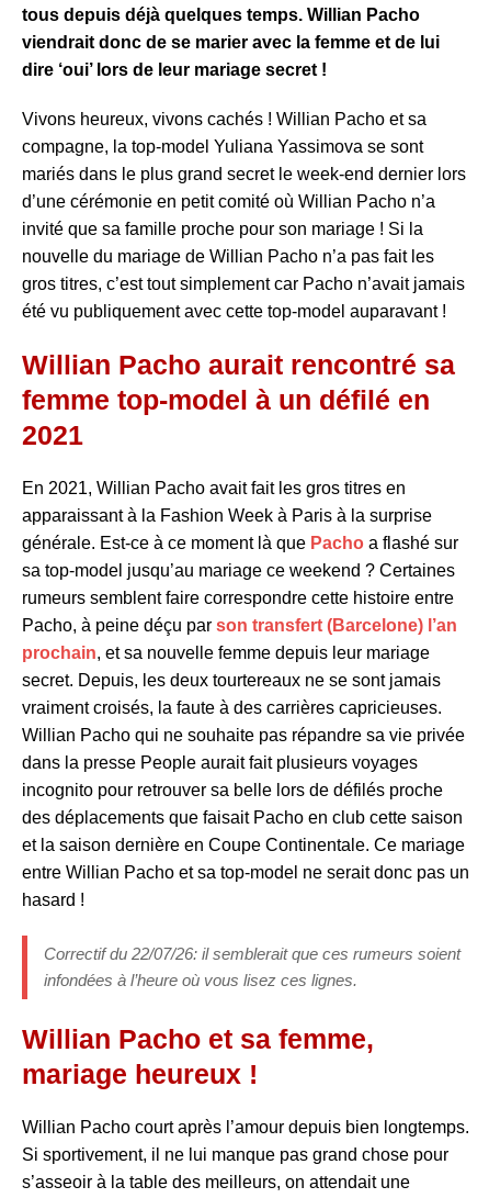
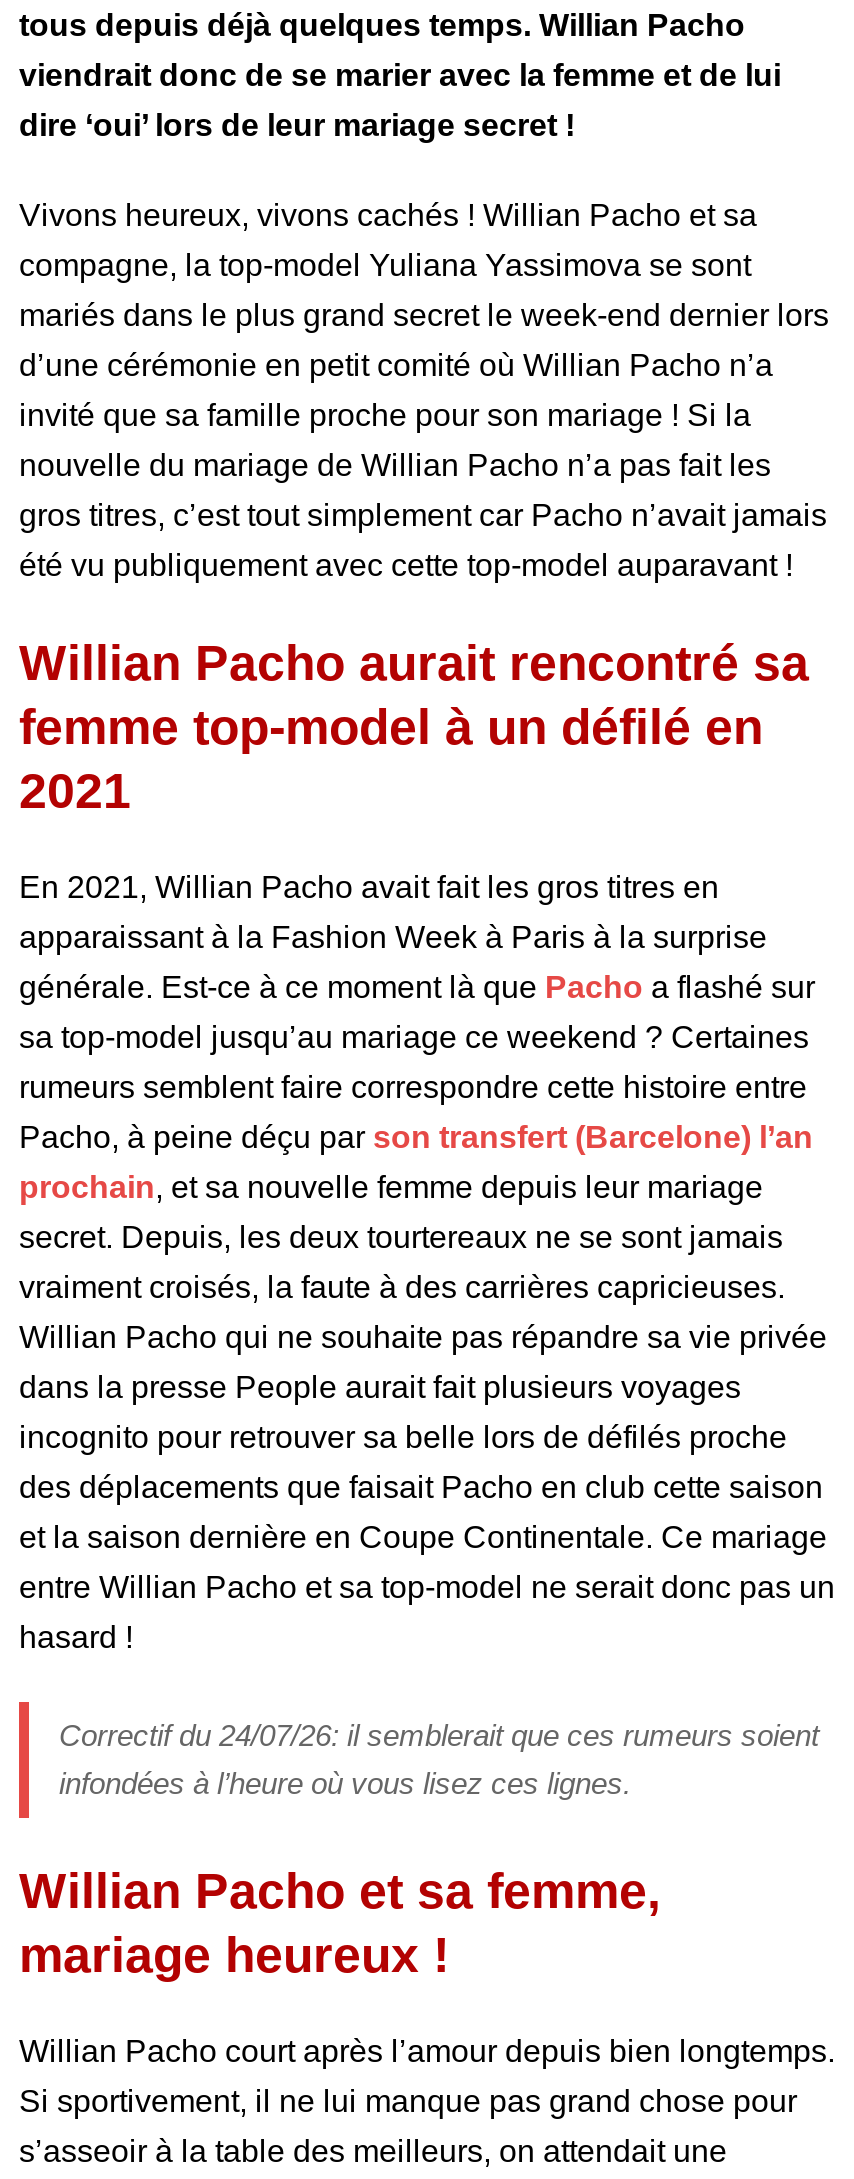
[44,945,460,963] Correctif du 22/07/26: il semblerait que ces rumeurs soient -> [59,1719,819,1753] Correctif du 24/07/26: il semblerait que ces rumeurs soient

